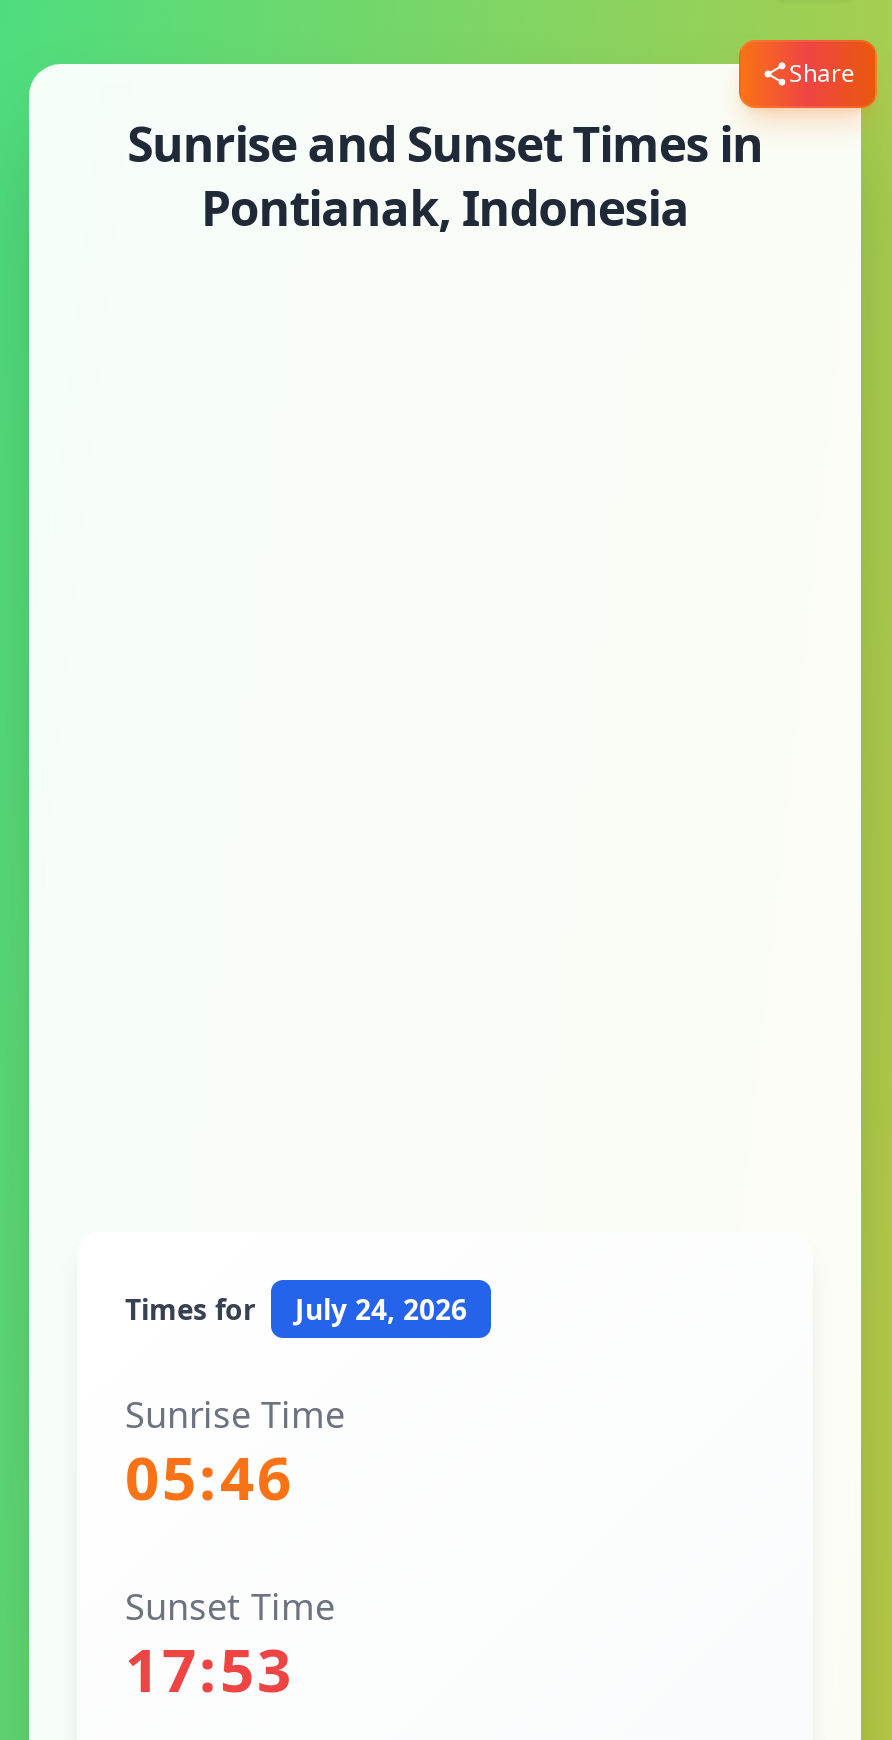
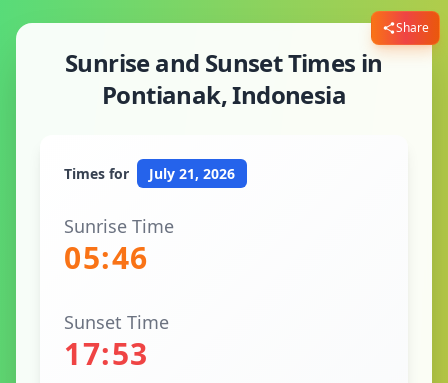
[125,1290,467,1328] Times for July 24, 2026 -> [64,164,235,183] Times for July 21, 2026

